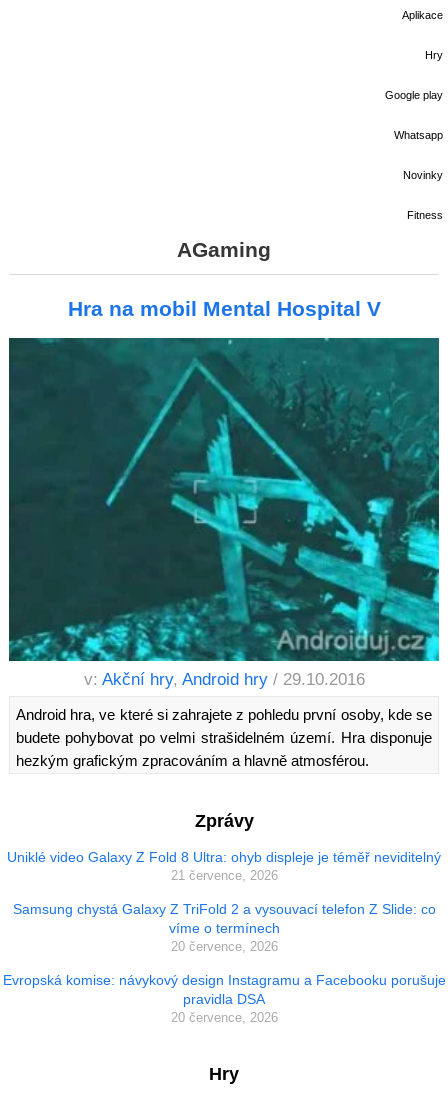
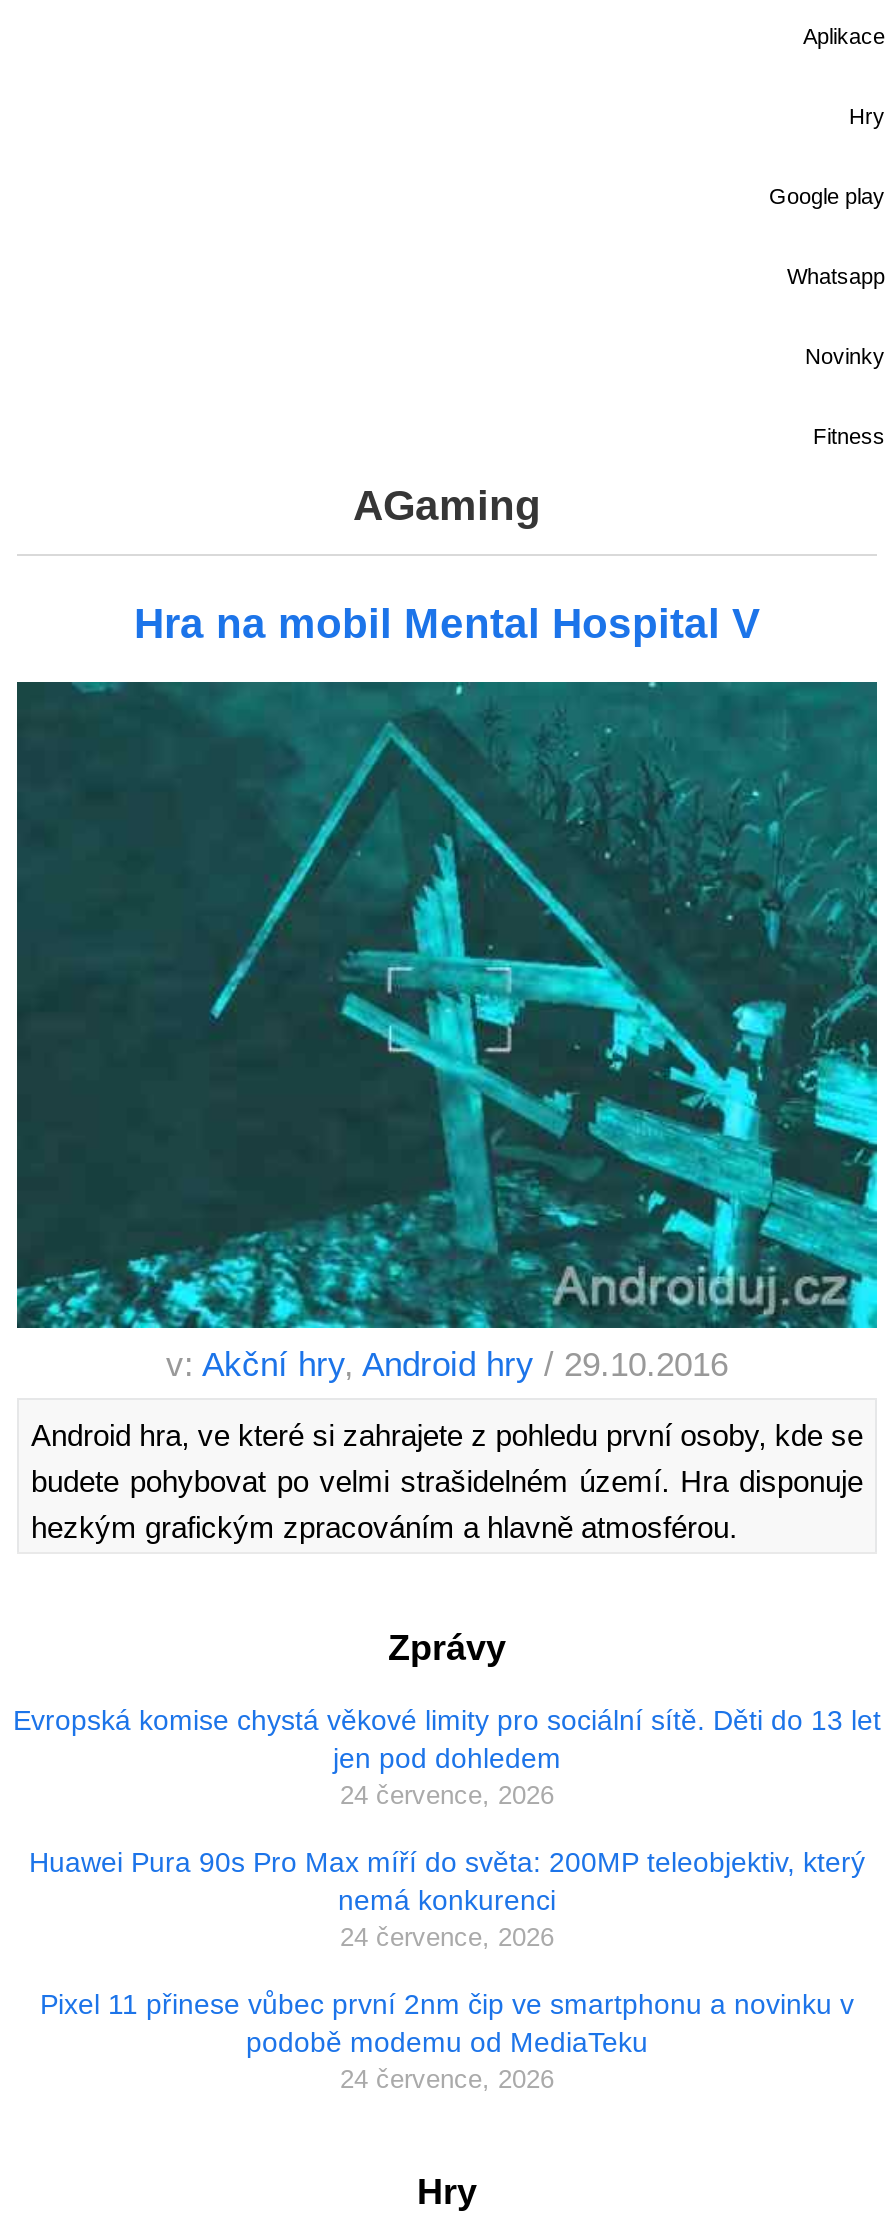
[7,848,441,882] Uniklé video Galaxy Z Fold 8 Ultra: ohyb displeje je téměř neviditelný | 21 července, 2026 -> [13,1704,881,1810] Evropská komise chystá věkové limity pro sociální sítě. Děti do 13 let | jen pod dohledem | 24 července, 2026
[12,900,435,953] Samsung chystá Galaxy Z TriFold 2 a vysouvací telefon Z Slide: co | víme o termínech | 20 července, 2026 -> [29,1846,865,1952] Huawei Pura 90s Pro Max míří do světa: 200MP teleobjektiv, který | nemá konkurenci | 24 července, 2026
[2,971,445,1024] Evropská komise: návykový design Instagramu a Facebooku porušuje | pravidla DSA | 20 července, 2026 -> [40,1988,854,2094] Pixel 11 přinese vůbec první 2nm čip ve smartphonu a novinku v | podobě modemu od MediaTeku | 24 července, 2026

